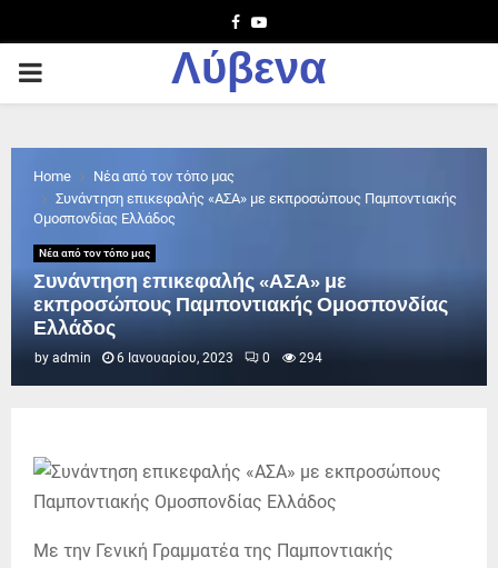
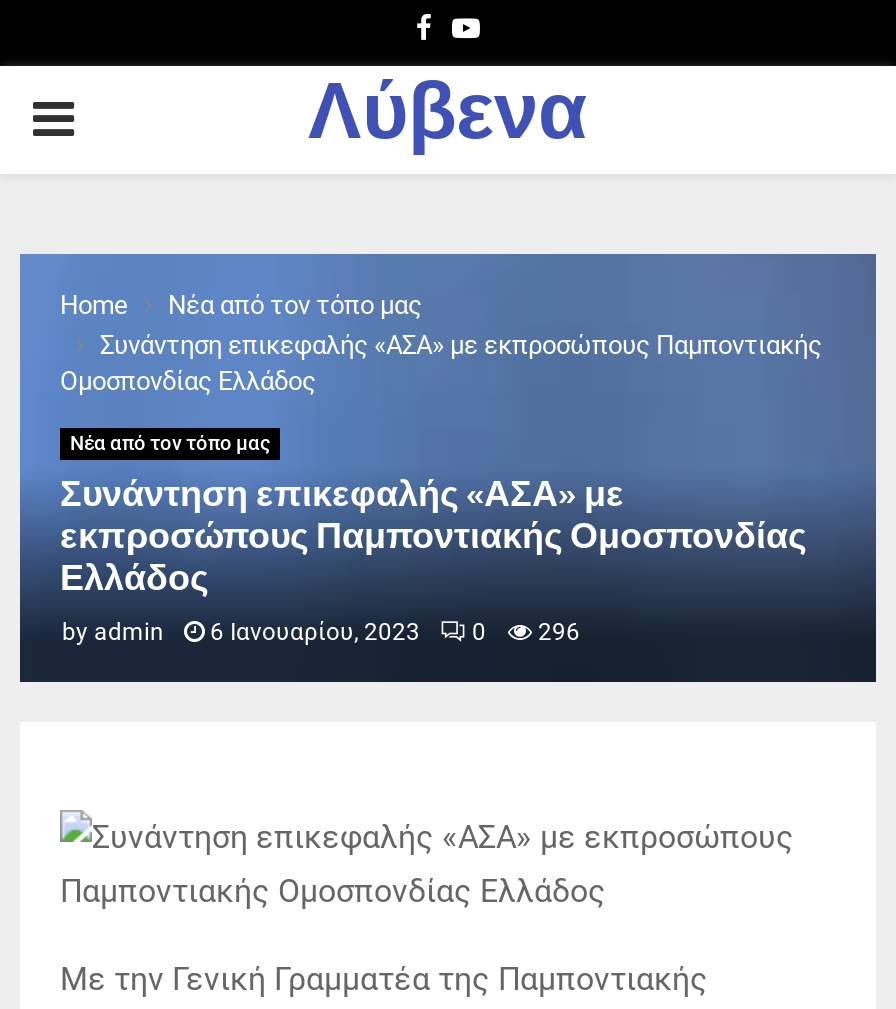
[34,350,322,366] by admin 6 Ιανουαρίου, 2023 0 294 -> [62,618,580,646] by admin 6 Ιανουαρίου, 2023 0 296

